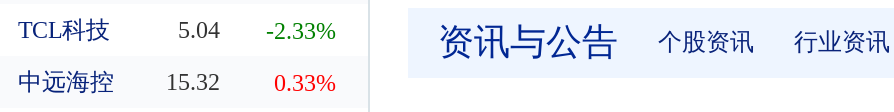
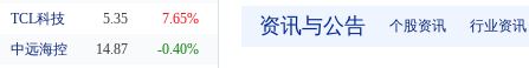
[178,16,220,44] 5.04 -> [103,11,128,27] 5.35
[266,16,336,44] -2.33% -> [162,11,199,27] 7.65%
[166,68,220,96] 15.32 -> [96,41,128,57] 14.87
[274,68,336,96] 0.33% -> [157,41,199,58] -0.40%

